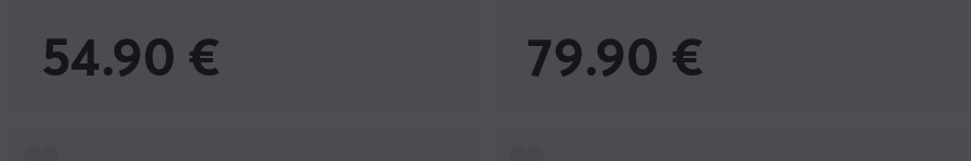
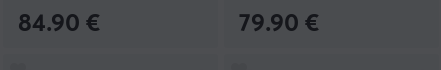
[42,34,220,87] 54.90 € -> [18,12,100,36] 84.90 €

